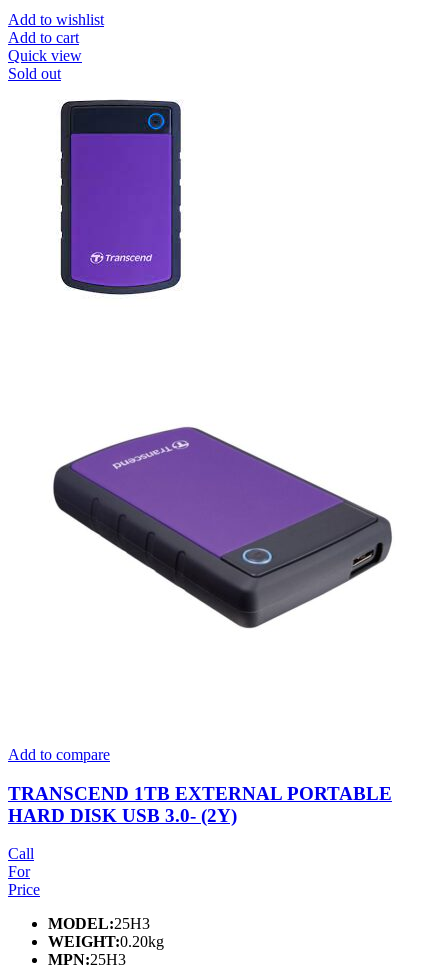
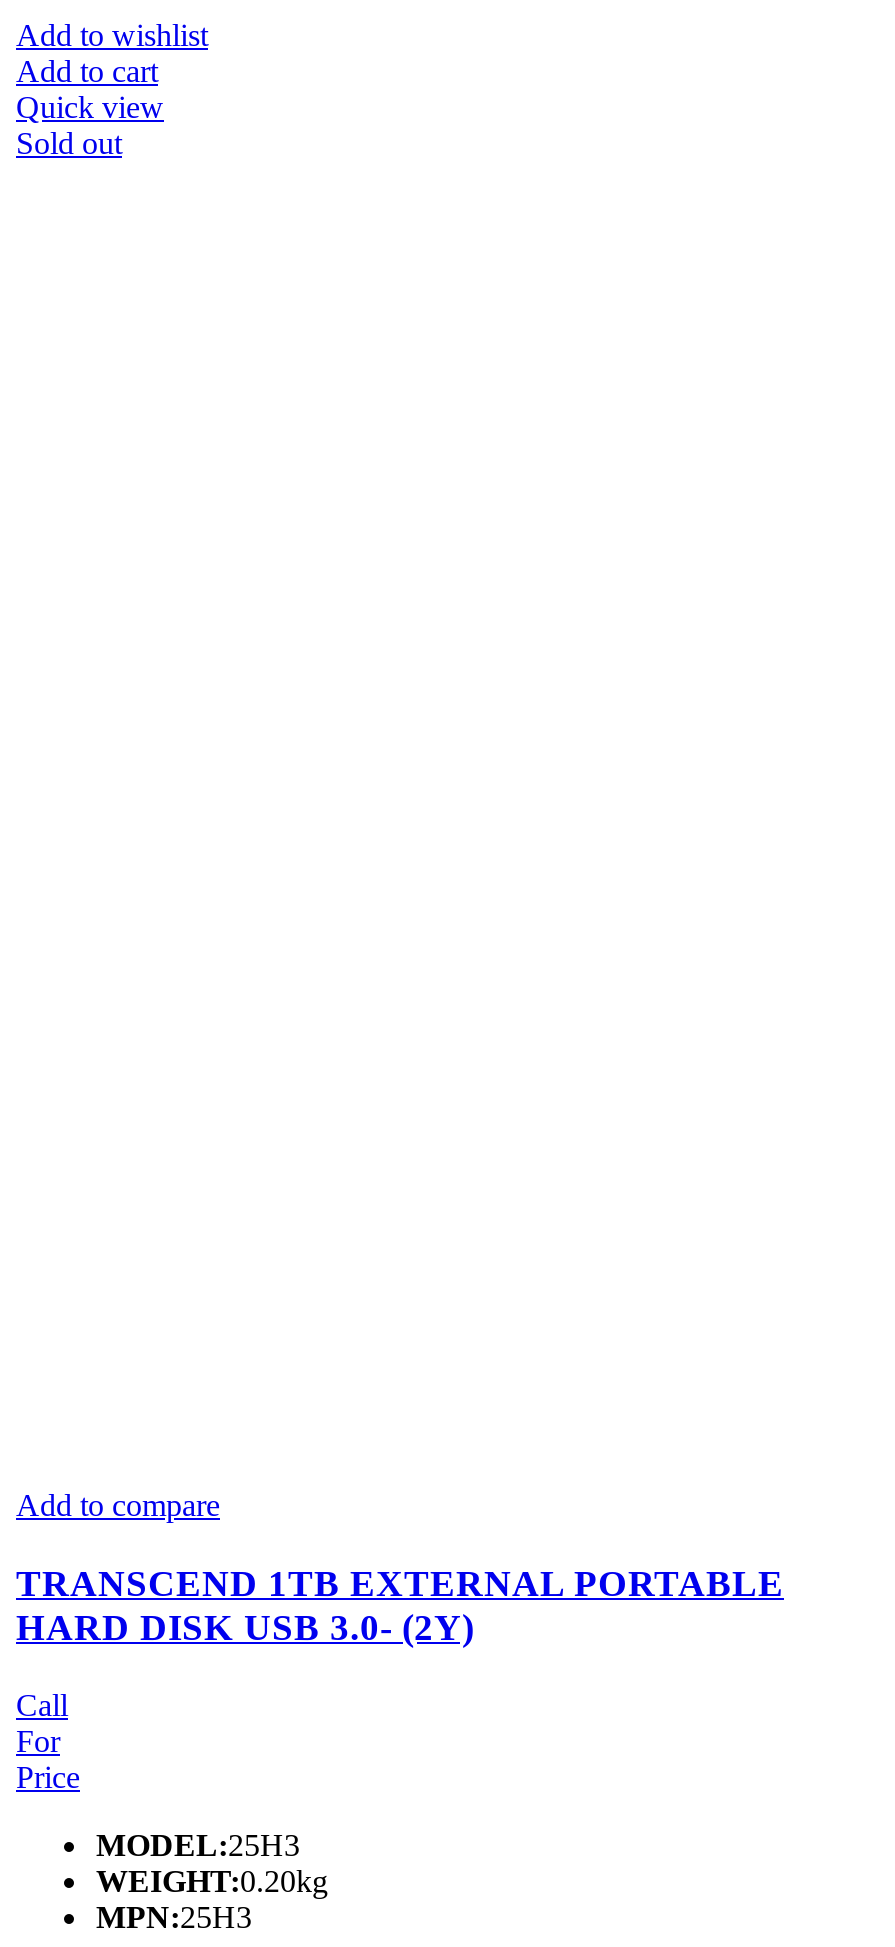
[59,99,182,296] [image] -> none
[52,426,393,629] [image] -> none

